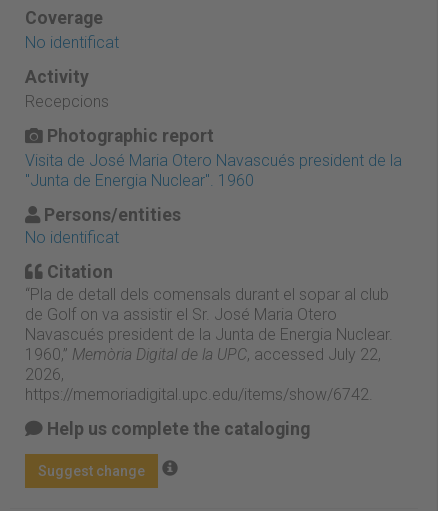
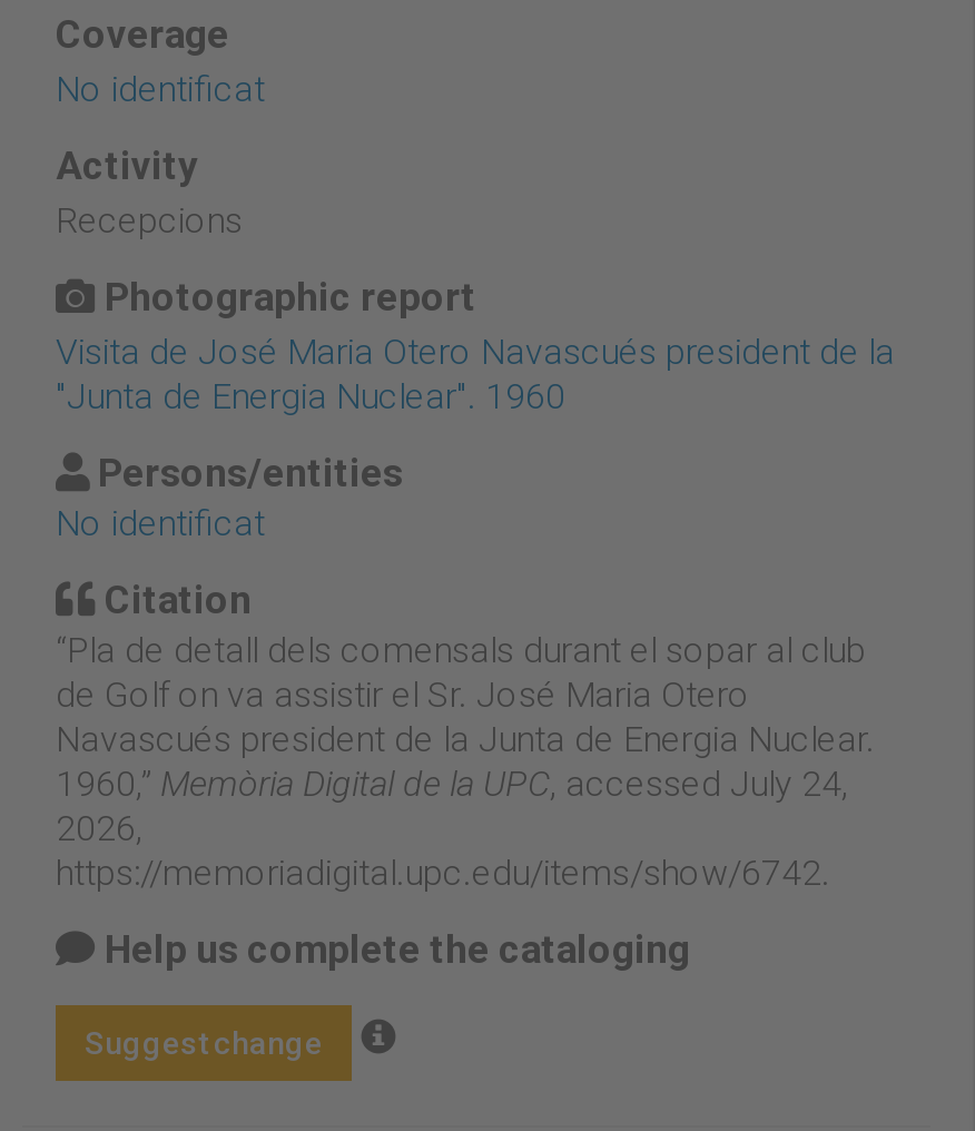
[25,345,381,364] 1960,” Memòria Digital de la UPC, accessed July 22, -> [56,762,848,804] 1960,” Memòria Digital de la UPC, accessed July 24,

